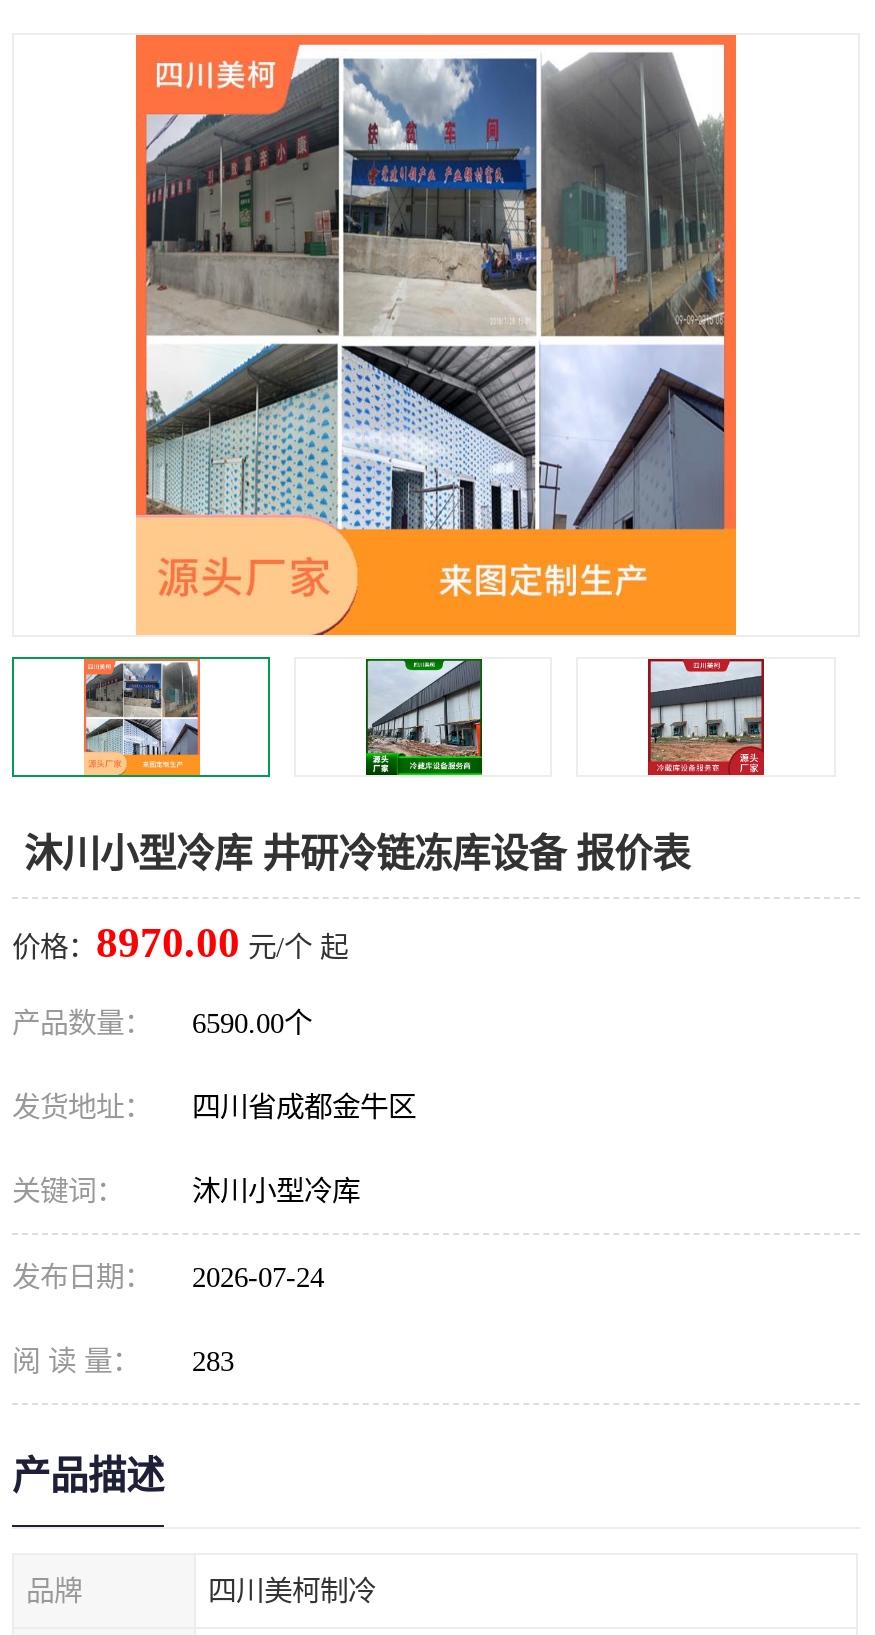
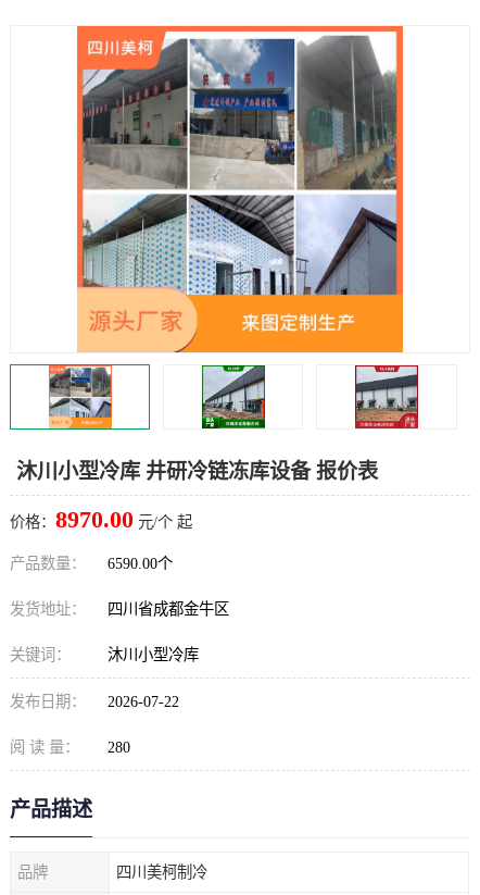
[12,1261,324,1293] 发布日期： 2026-07-24 -> [10,693,179,710] 发布日期： 2026-07-22
[12,1345,234,1377] 阅 读 量： 283 -> [10,738,130,756] 阅 读 量： 280

